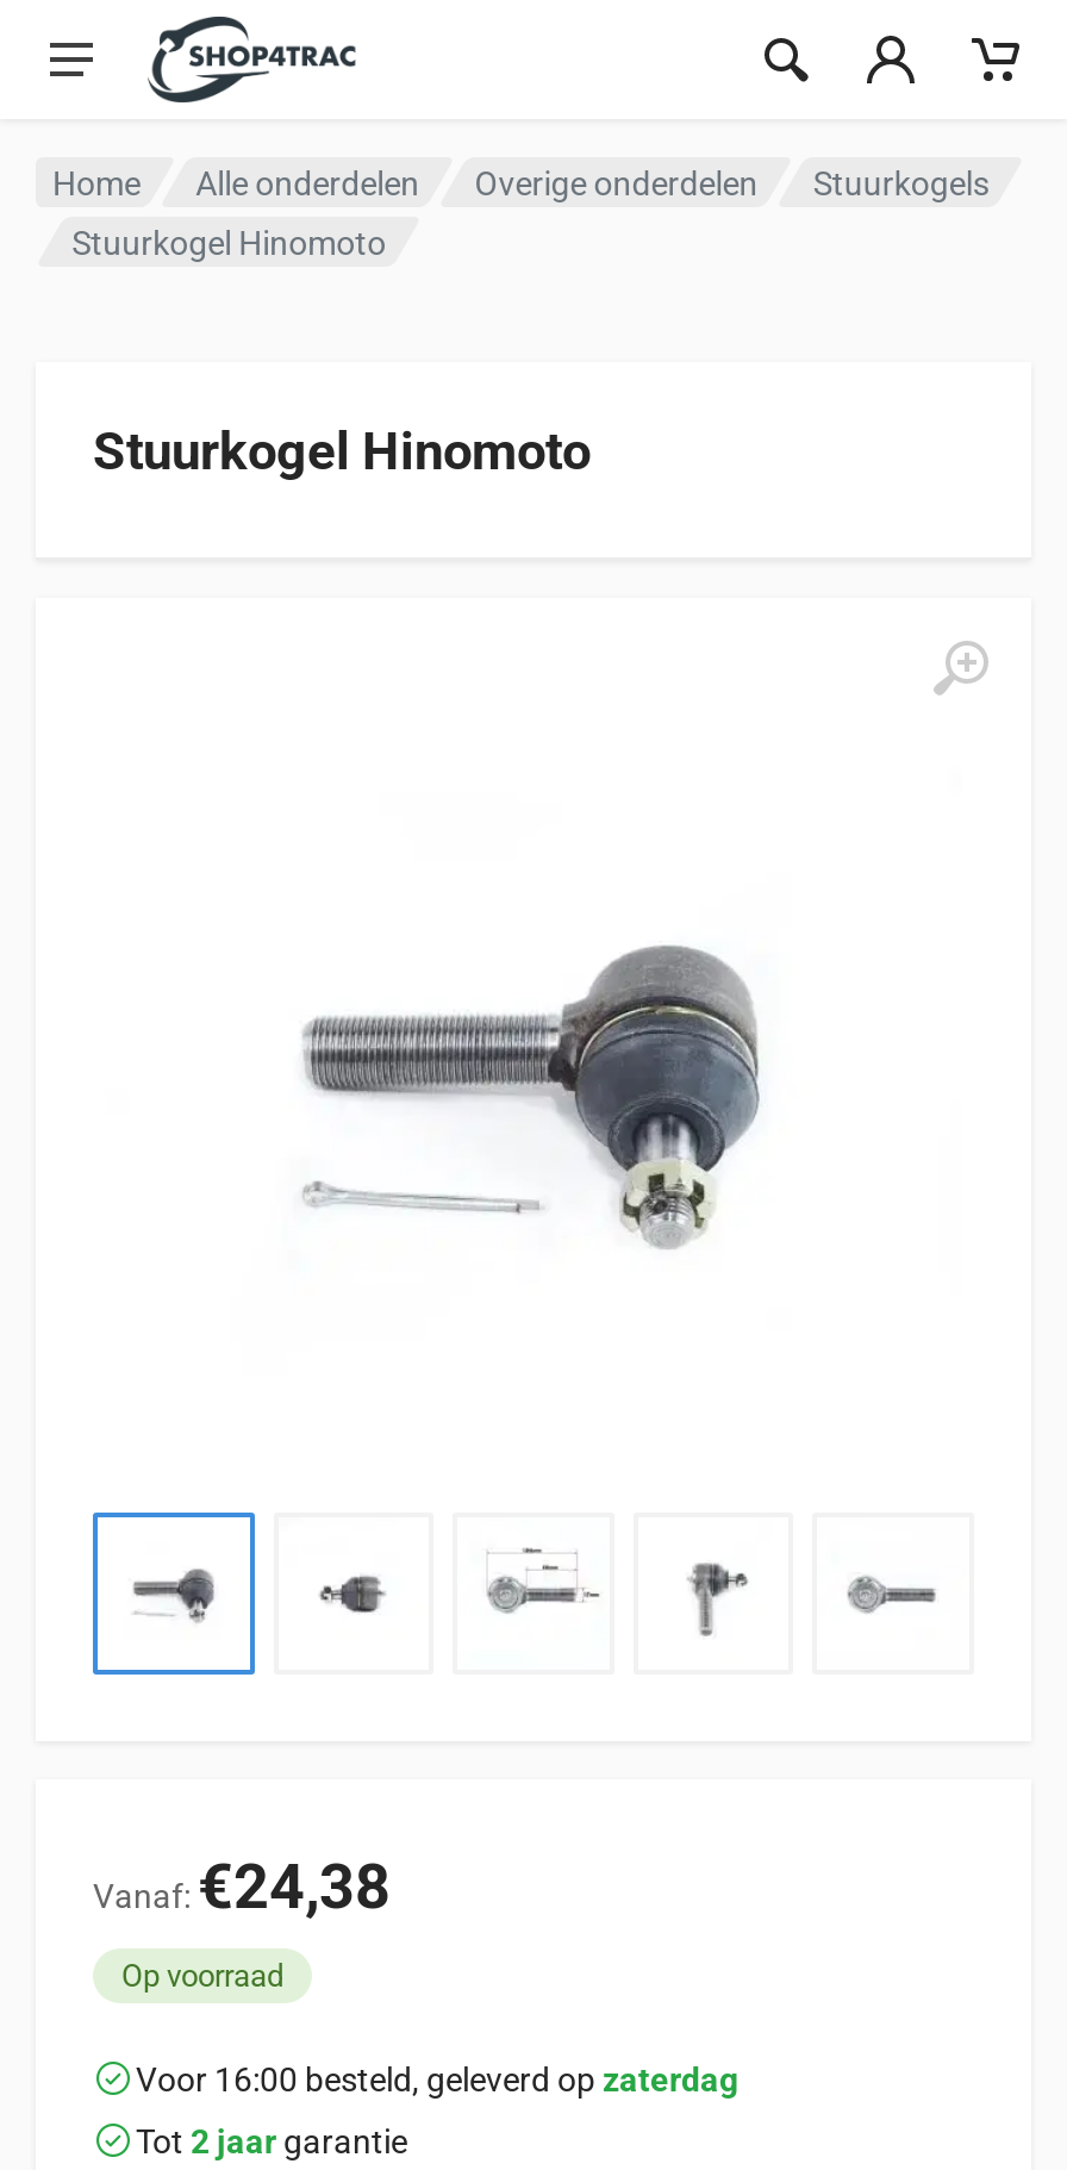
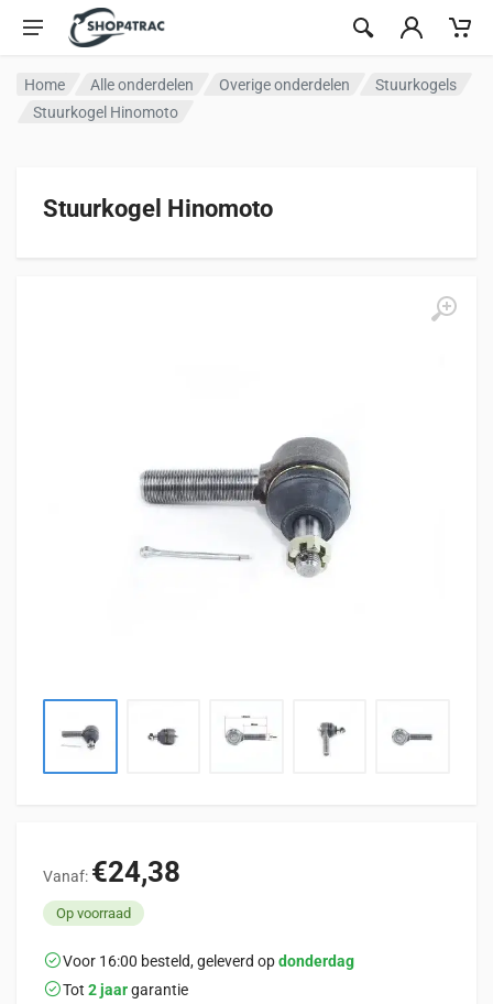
[136,2059,738,2098] Voor 16:00 besteld, geleverd op zaterdag -> [63,952,354,969] Voor 16:00 besteld, geleverd op donderdag

